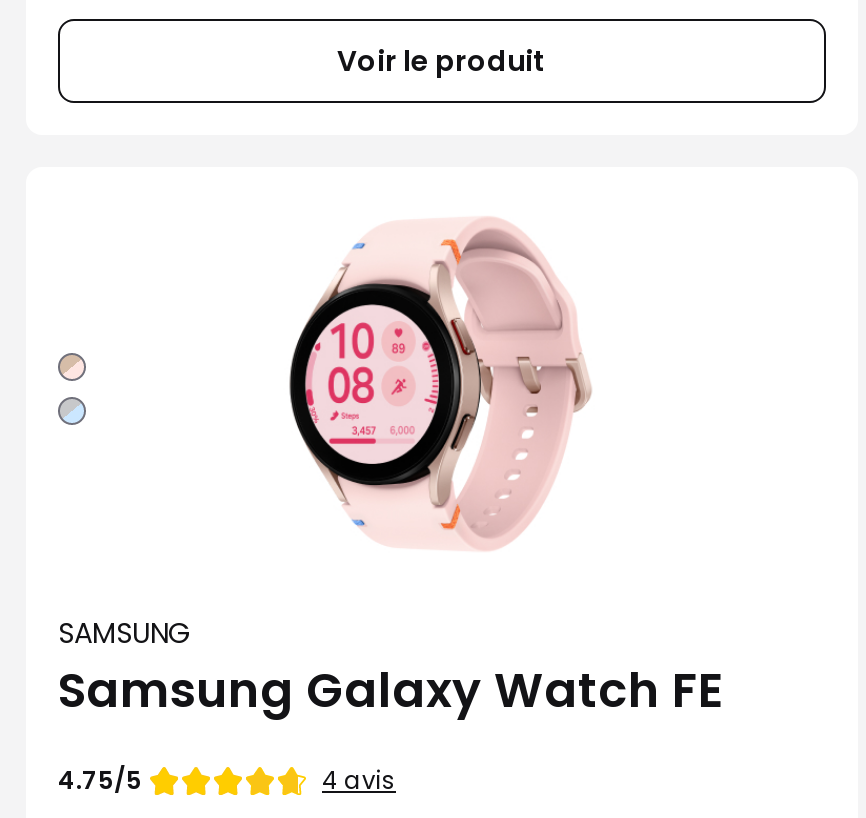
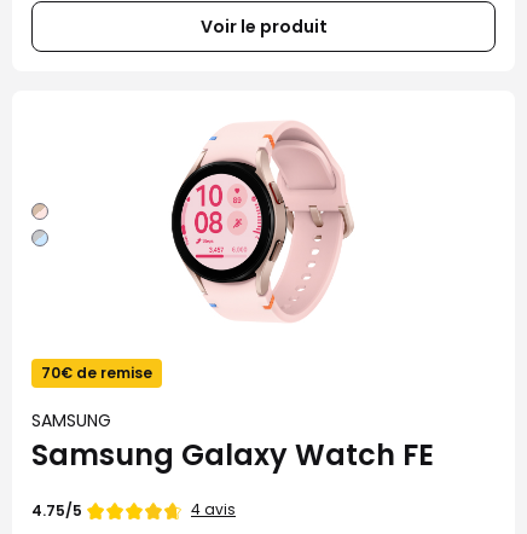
none -> [41,363,152,384] 70€ de remise

